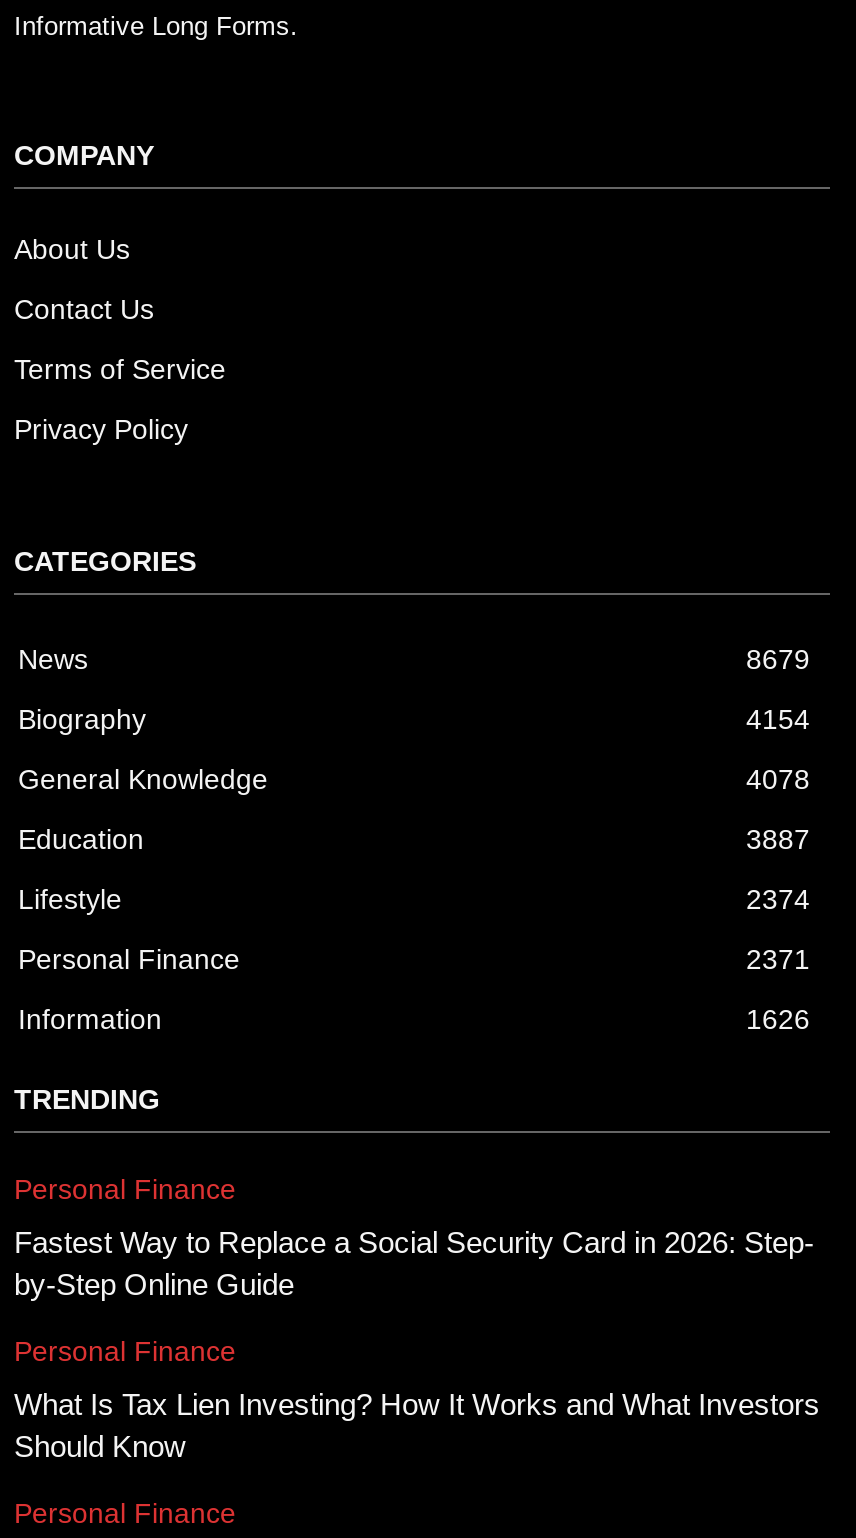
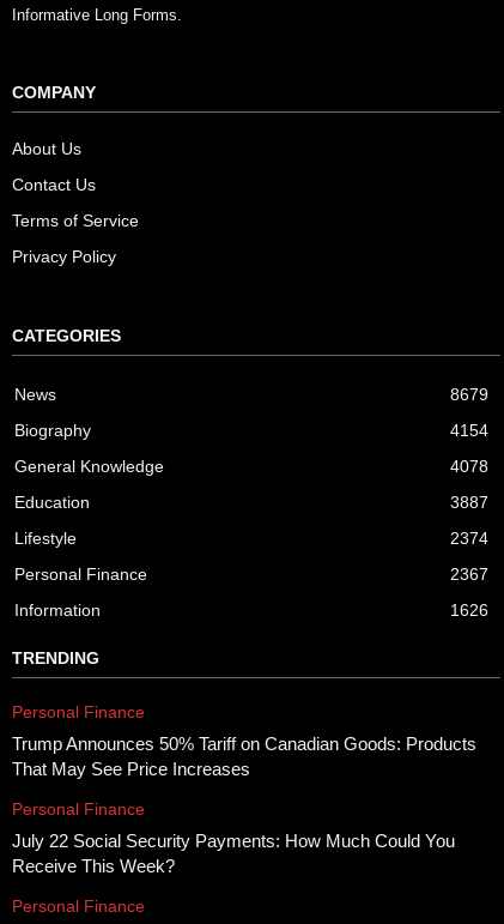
[746,943,810,975] 2371 -> [450,565,488,584] 2367
[14,1225,814,1301] Fastest Way to Replace a Social Security Card in 2026: Step- | by-Step Online Guide -> [12,734,476,780] Trump Announces 50% Tariff on Canadian Goods: Products | That May See Price Increases
[14,1387,820,1463] What Is Tax Lien Investing? How It Works and What Investors | Should Know -> [12,831,455,877] July 22 Social Security Payments: How Much Could You | Receive This Week?

